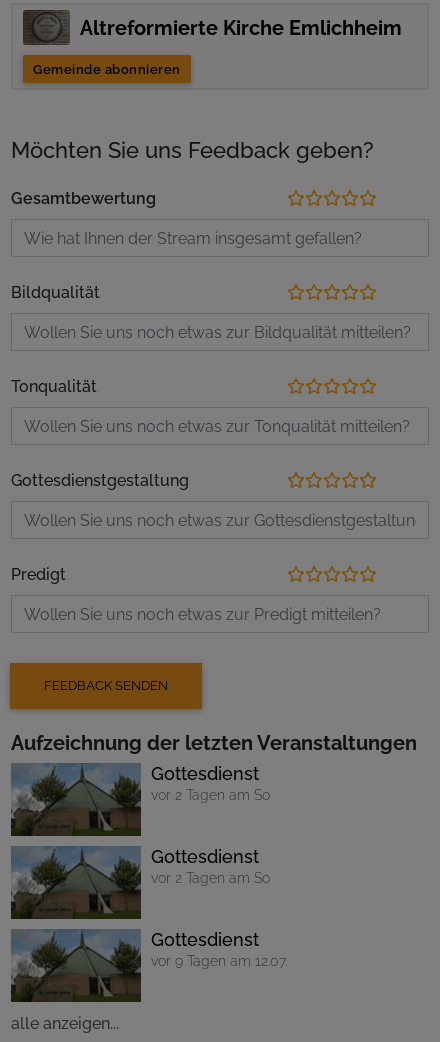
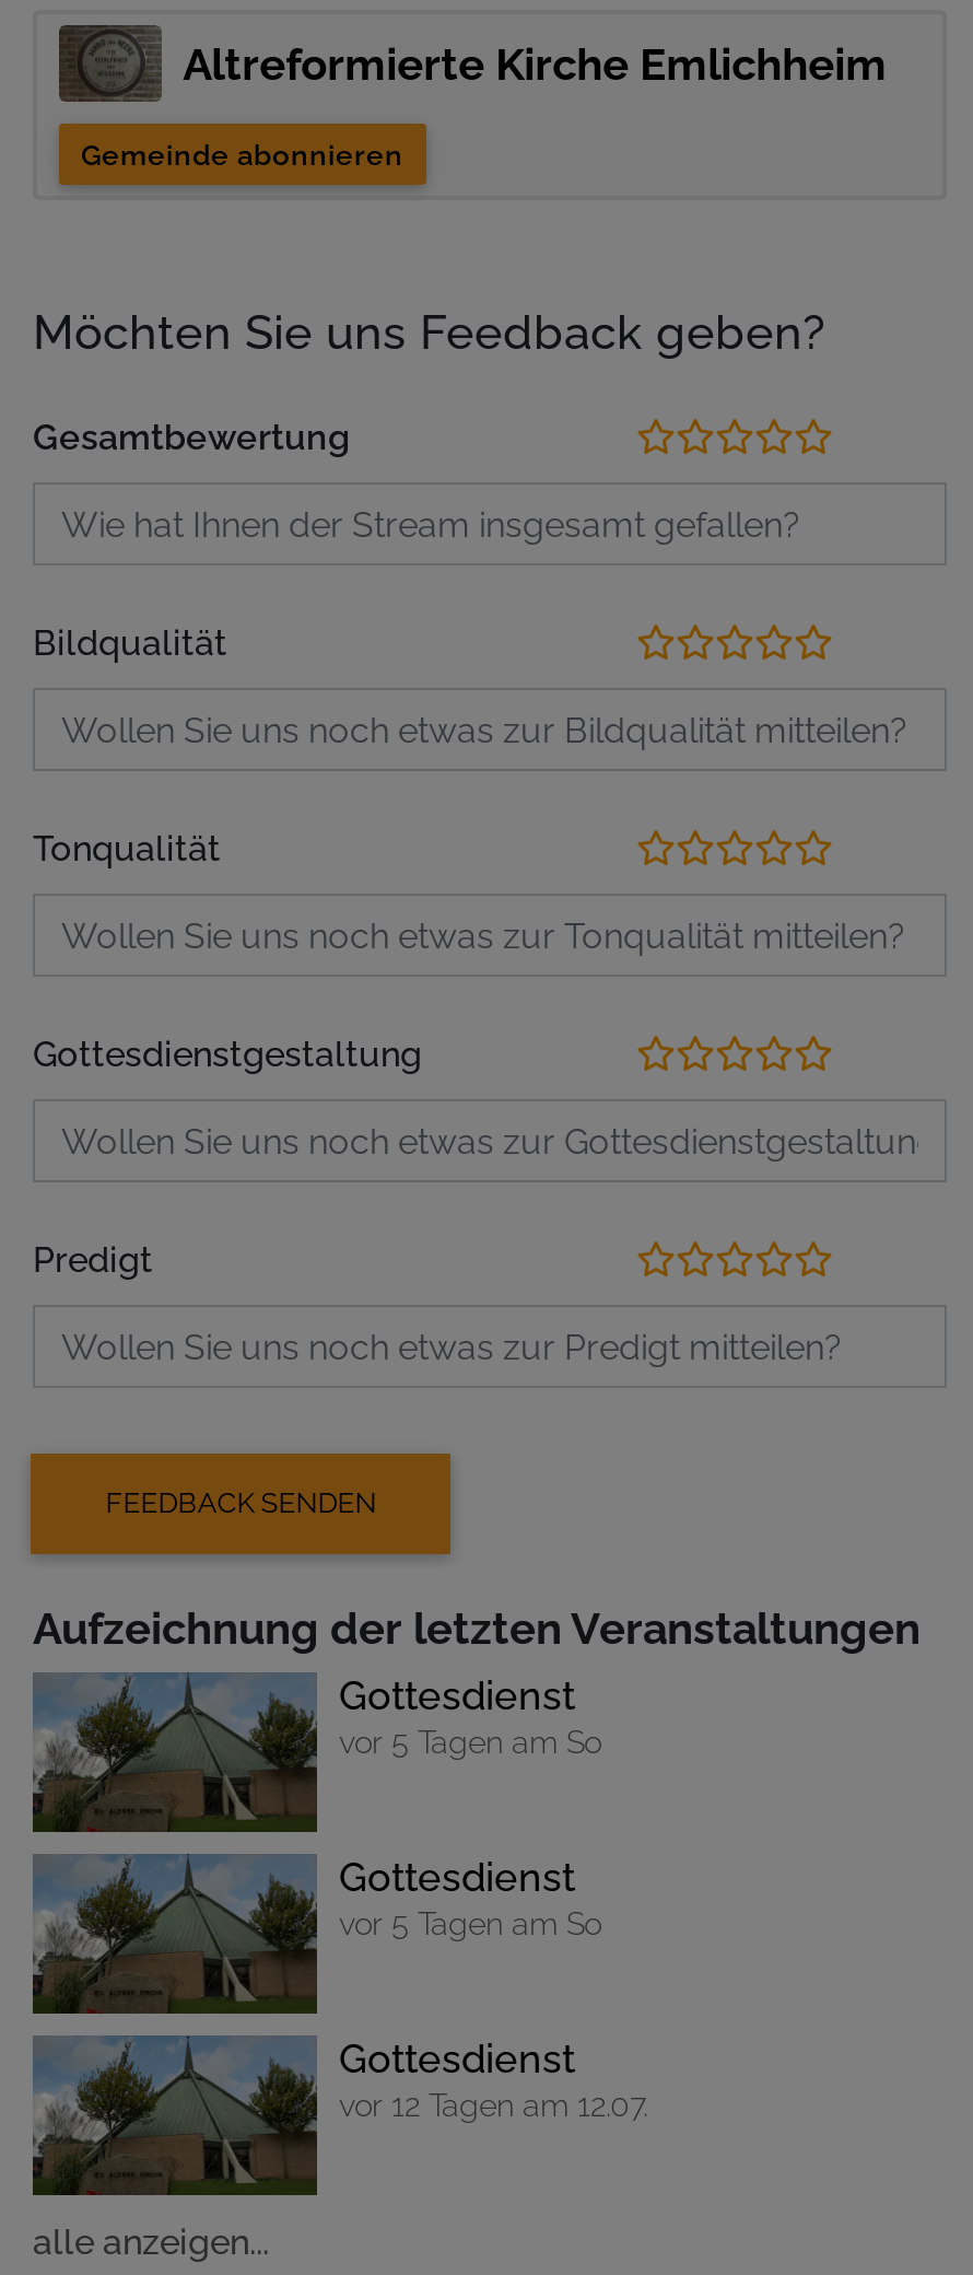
[151,786,270,803] vor 2 Tagen am So -> [339,1722,601,1760] vor 5 Tagen am So
[151,869,270,886] vor 2 Tagen am So -> [339,1904,601,1941] vor 5 Tagen am So
[151,952,287,969] vor 9 Tagen am 12.07. -> [339,2086,647,2123] vor 12 Tagen am 12.07.

